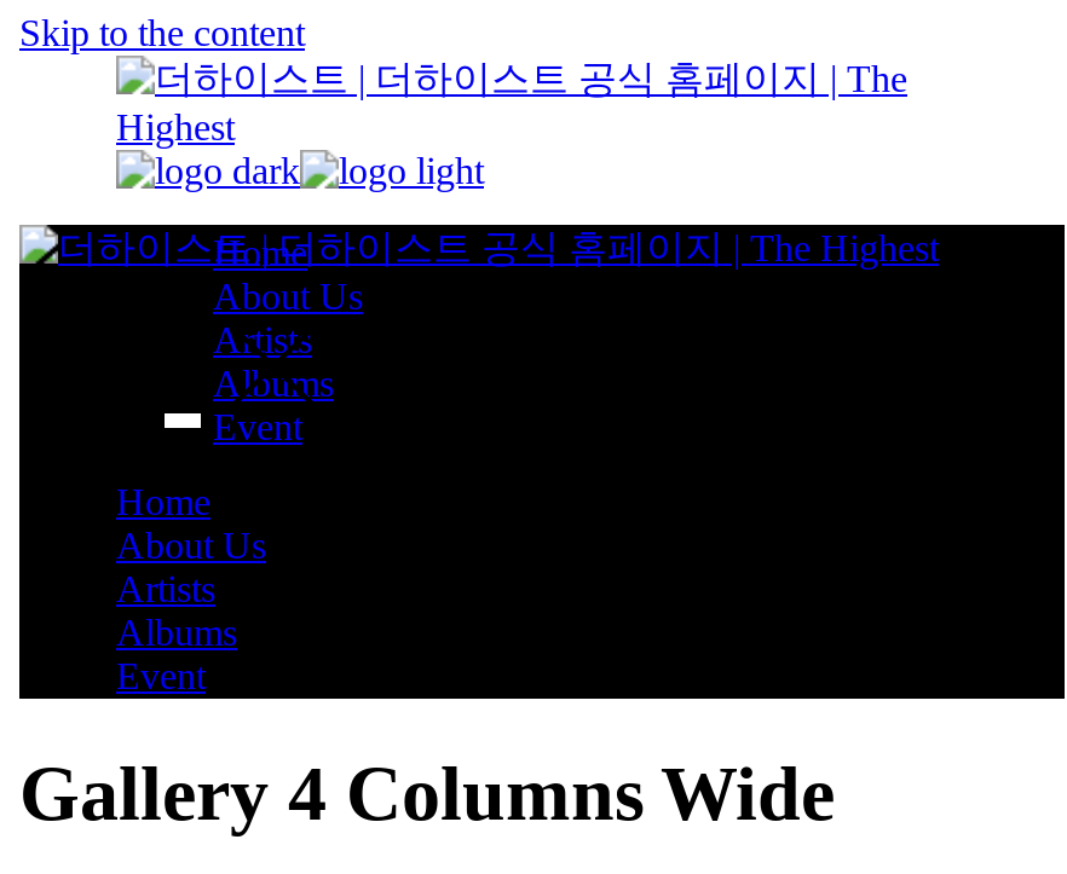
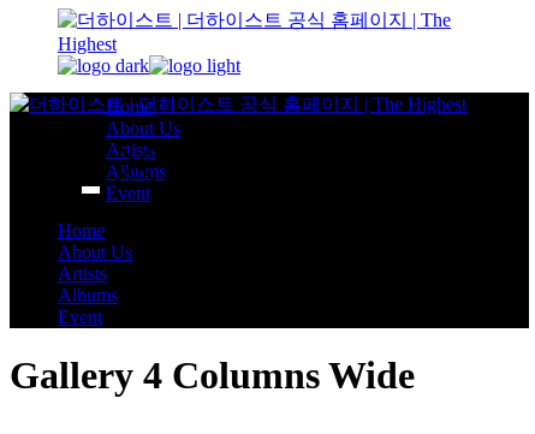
[19,12,305,53] Skip to the content -> none

